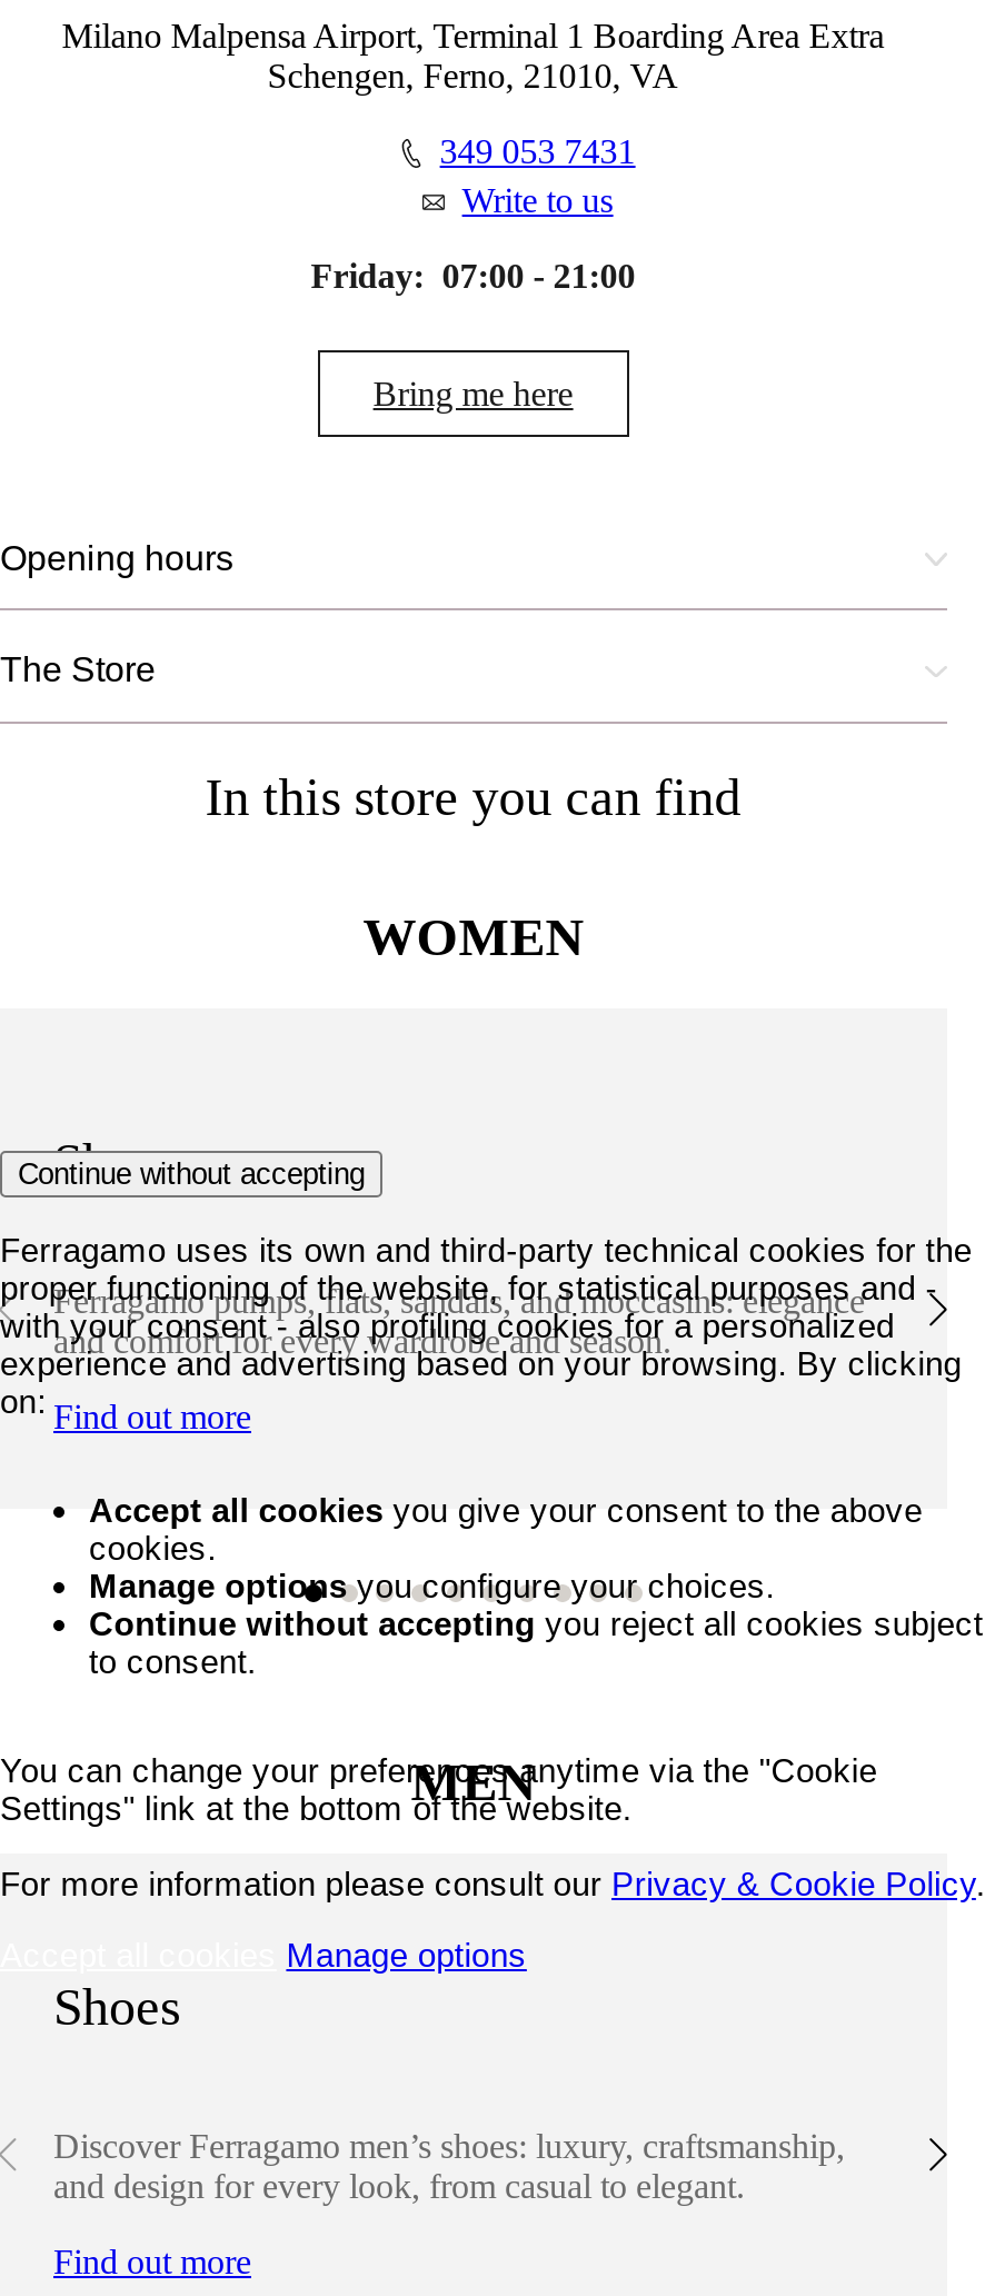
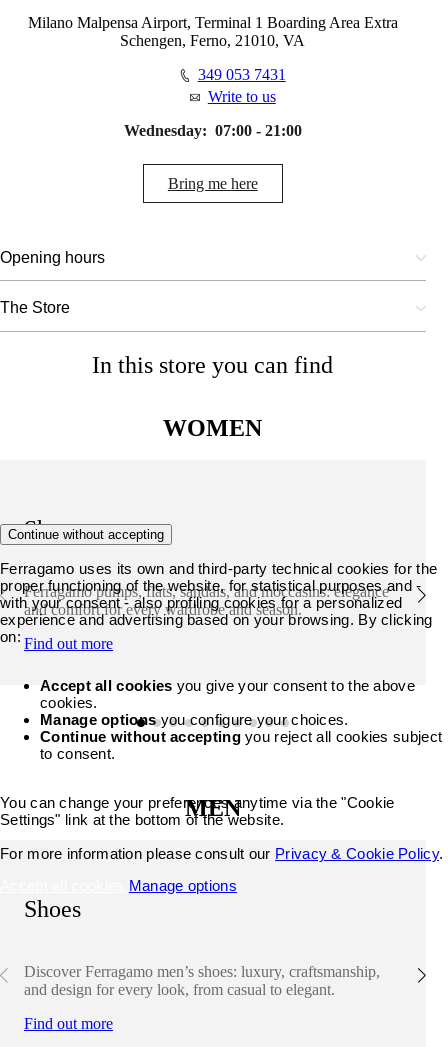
[311,257,635,295] Friday: 07:00 - 21:00 -> [124,122,302,139] Wednesday: 07:00 - 21:00

